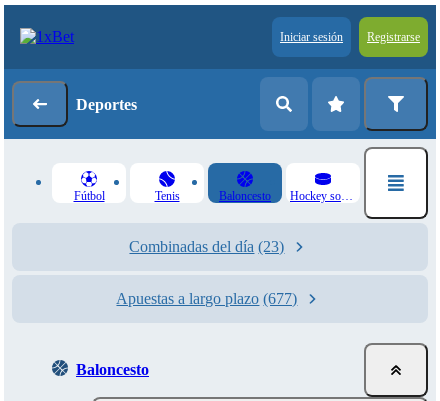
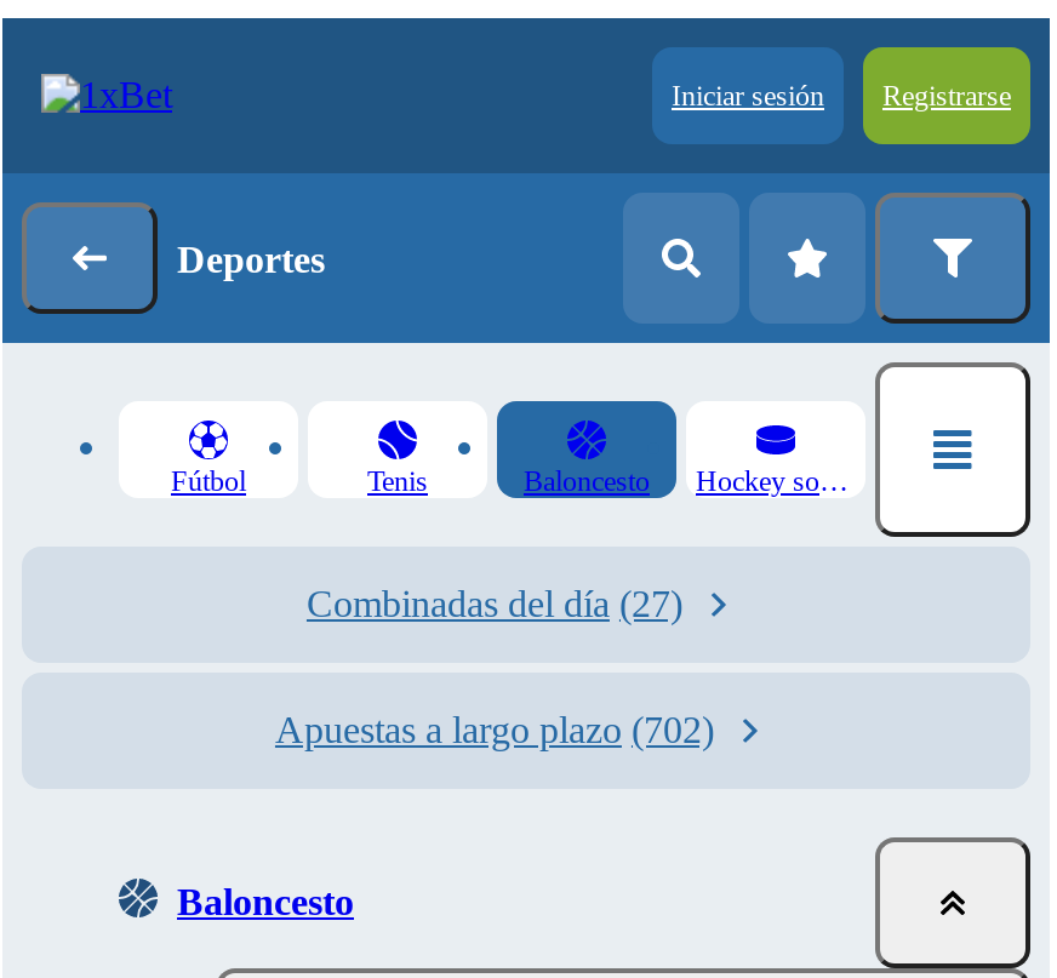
[129,238,284,255] Combinadas del día (23) -> [307,583,682,624] Combinadas del día (27)
[116,290,297,307] Apuestas a largo plazo (677) -> [275,709,714,750] Apuestas a largo plazo (702)

